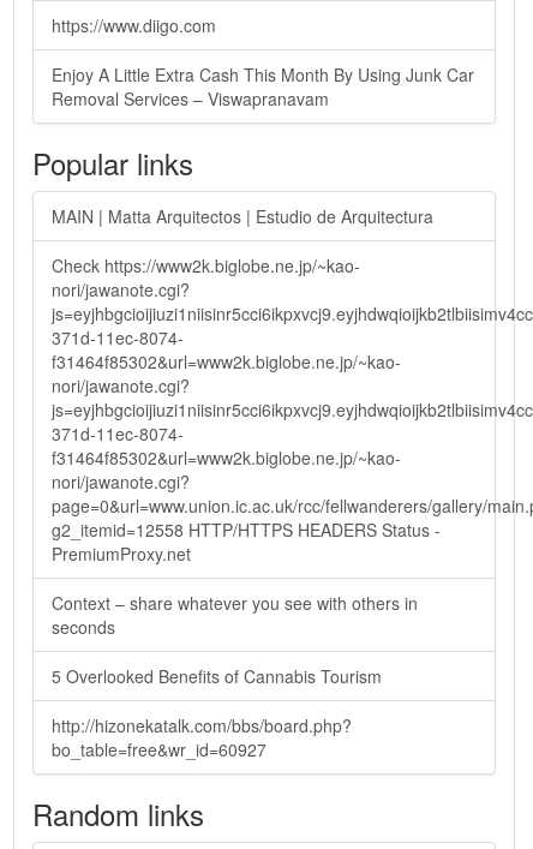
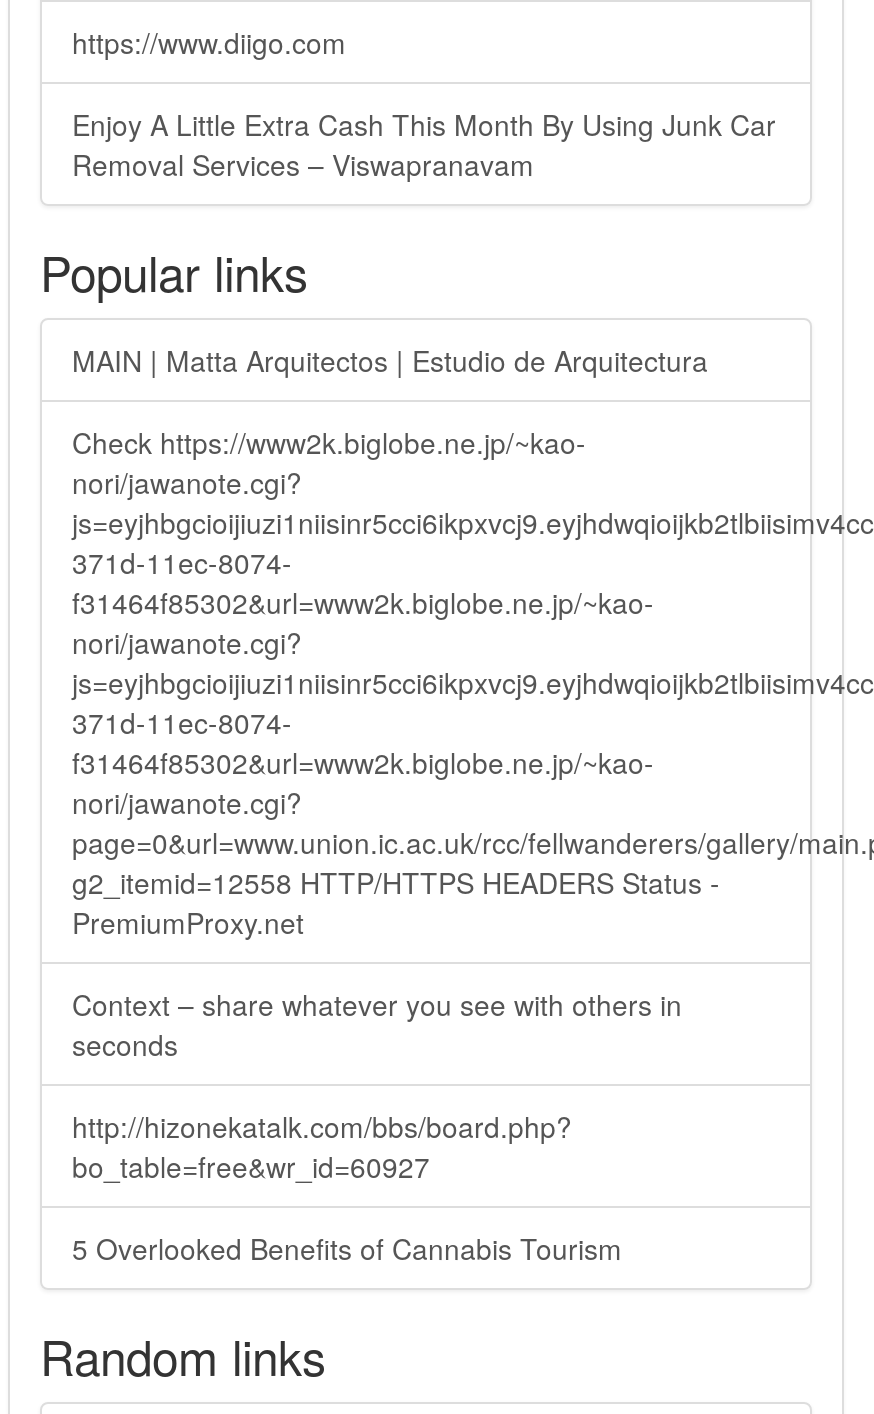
moved [52,664,382,688] -> [72,1228,622,1268]: 5 Overlooked Benefits of Cannabis Tourism
moved [52,713,352,761] -> [72,1106,572,1186]: http://hizonekatalk.com/bbs/board.php? | bo_table=free&wr_id=60927

